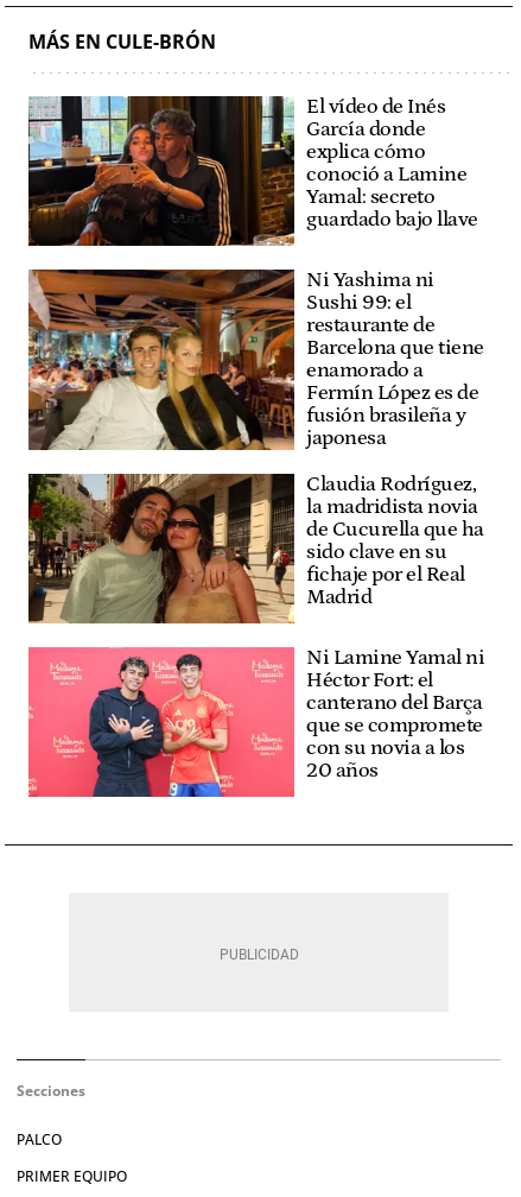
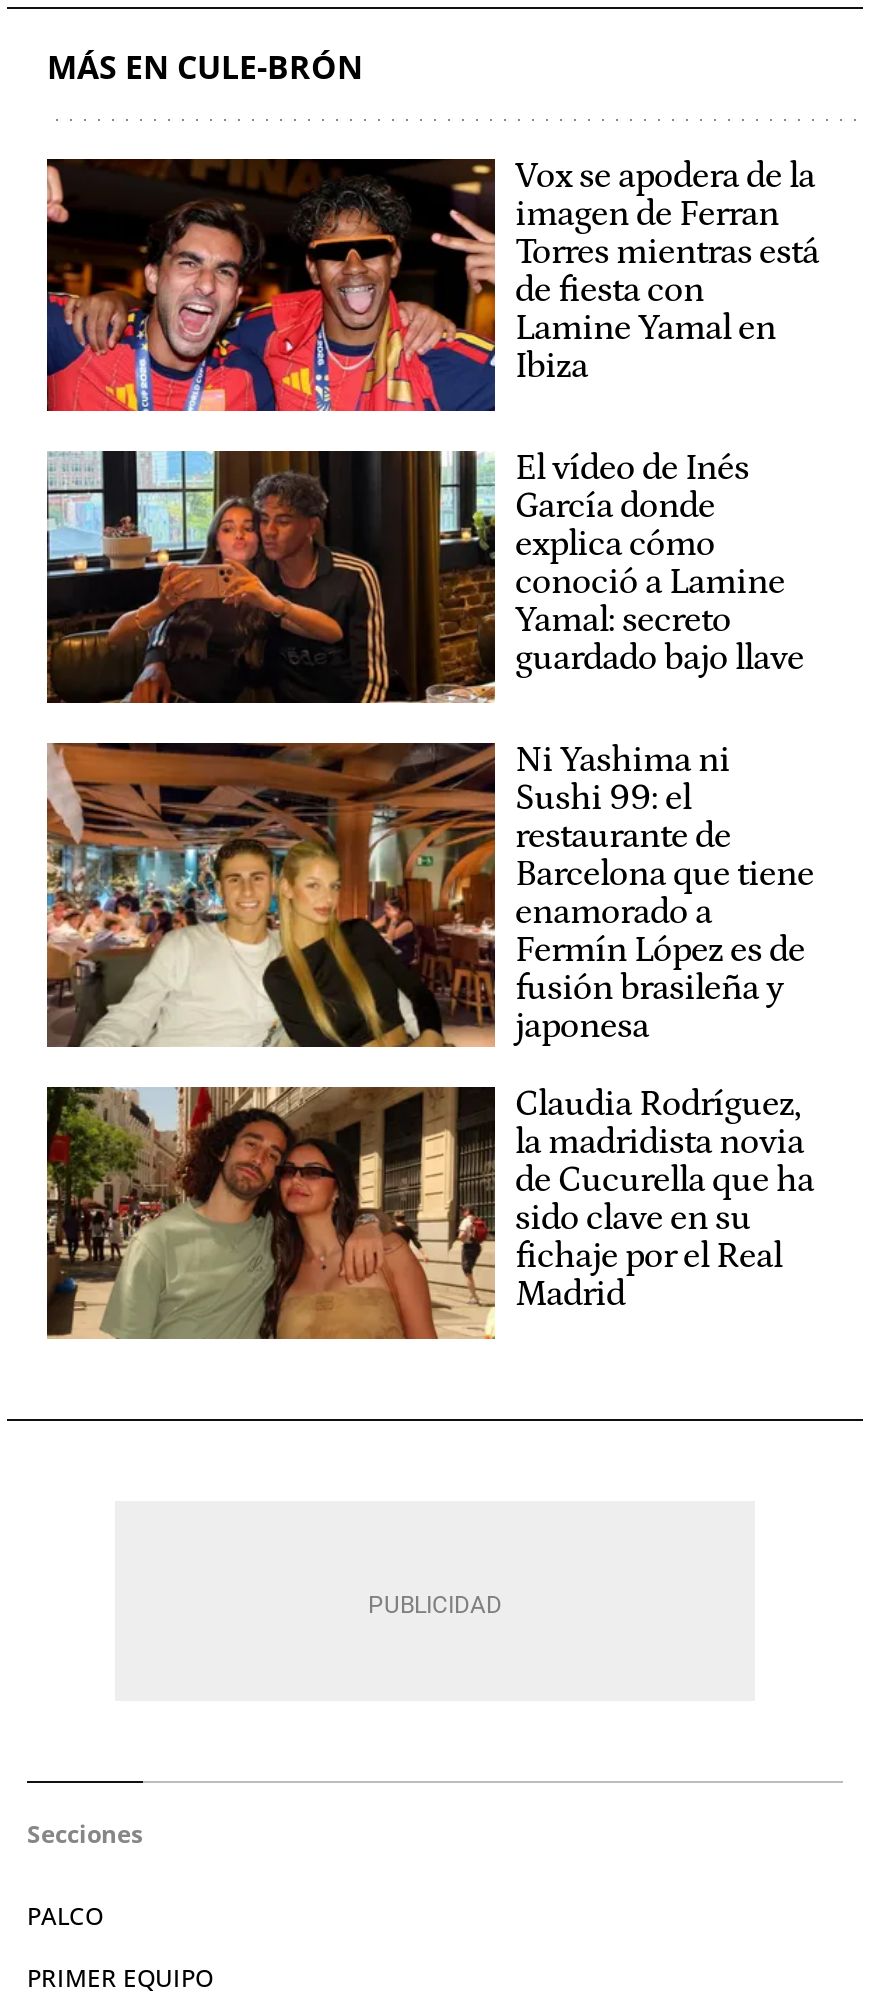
none -> [45,157,819,413] [image] | Vox se apodera de la | imagen de Ferran | Torres mientras está | de fiesta con | Lamine Yamal en | Ibiza
moved [26,94,484,609] -> [43,447,814,1315]: [image] | El vídeo de Inés | García donde | ... | fichaje por el Real | Madrid
[27,646,484,798] [image] | Ni Lamine Yamal ni | Héctor Fort: el | canterano del Barça | que se compromete | con su novia a los | 20 años -> none

